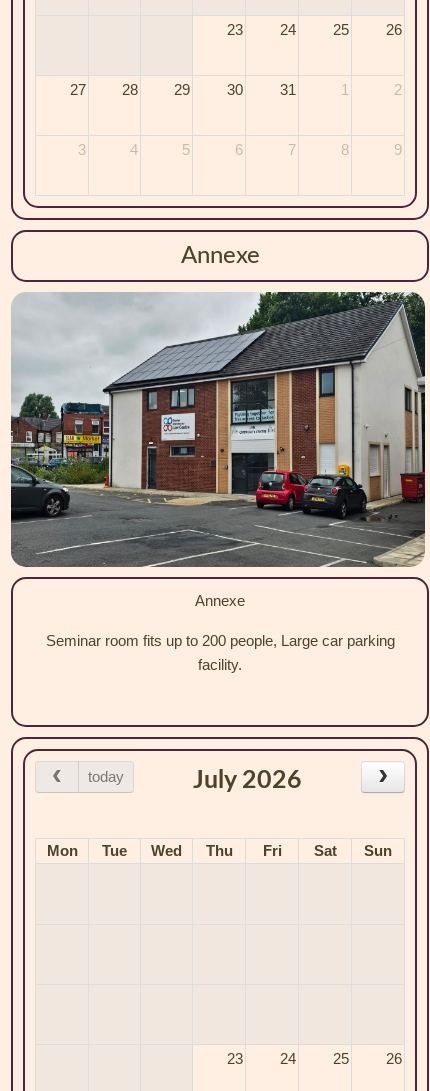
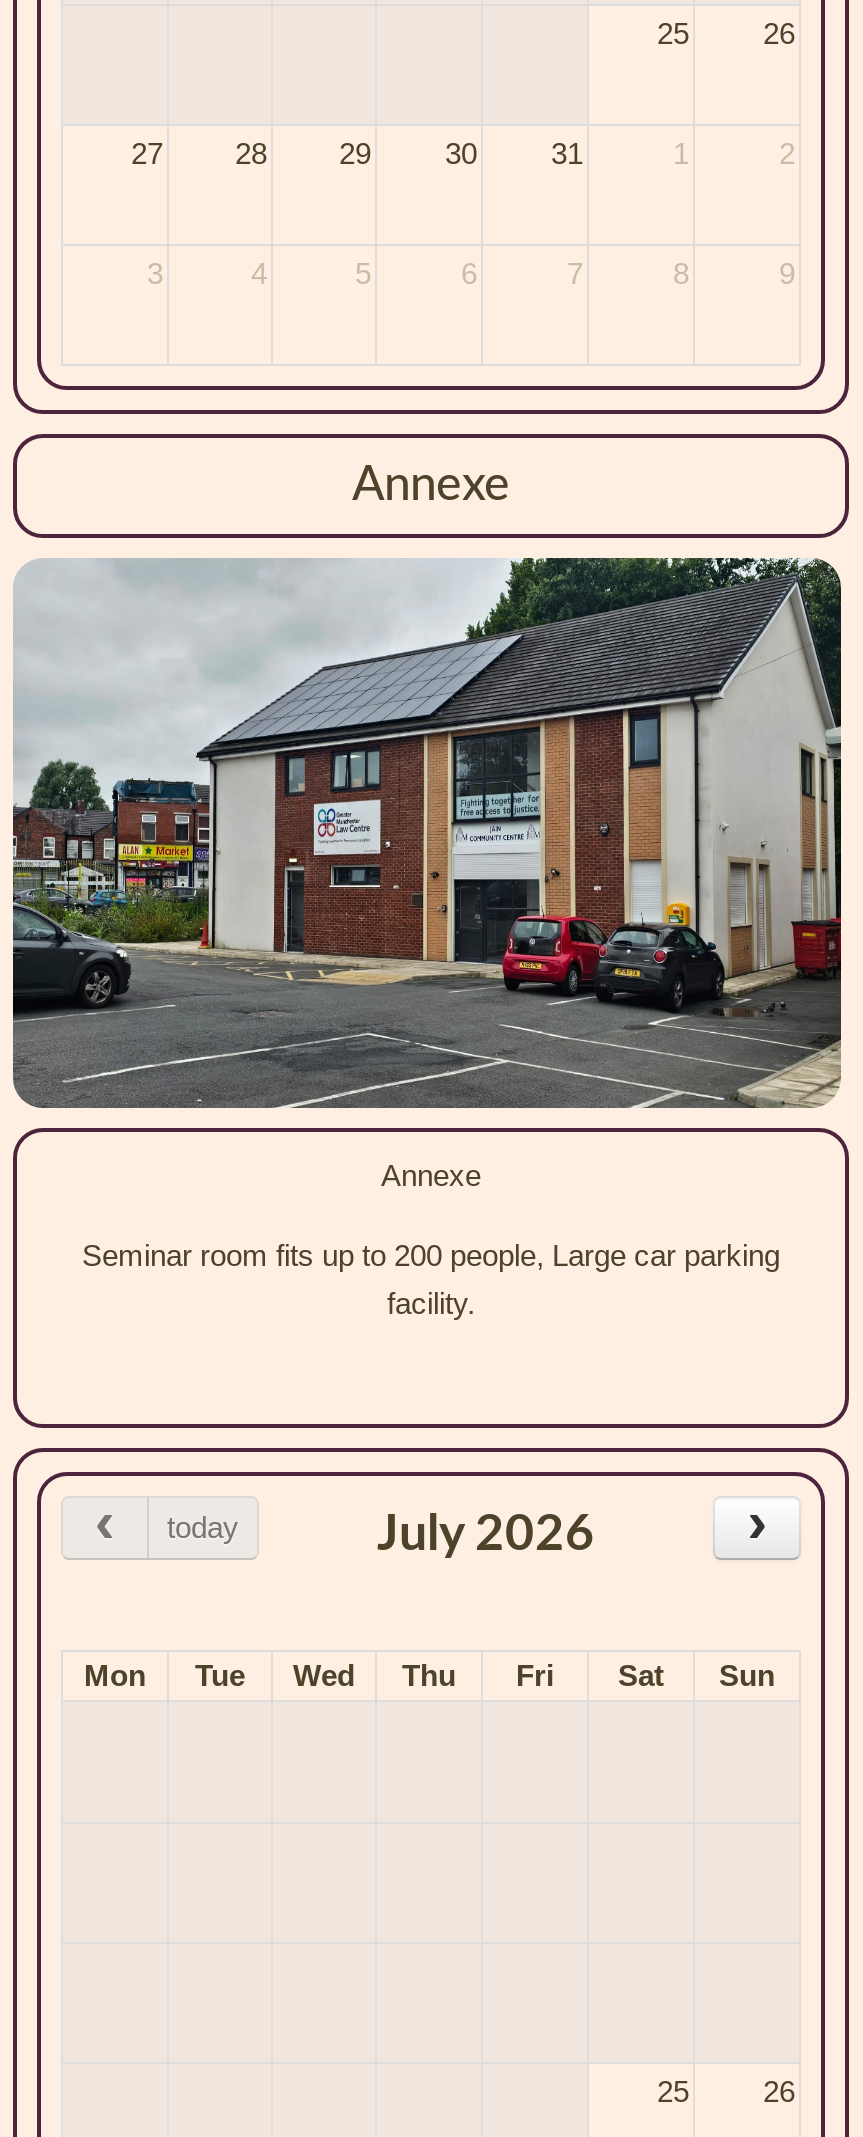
[227,21,296,38] 23 | 24 -> none
[227,1050,296,1067] 23 | 24 -> none

